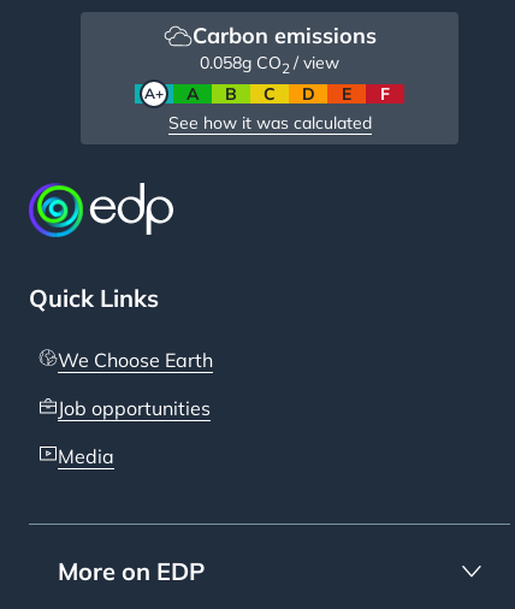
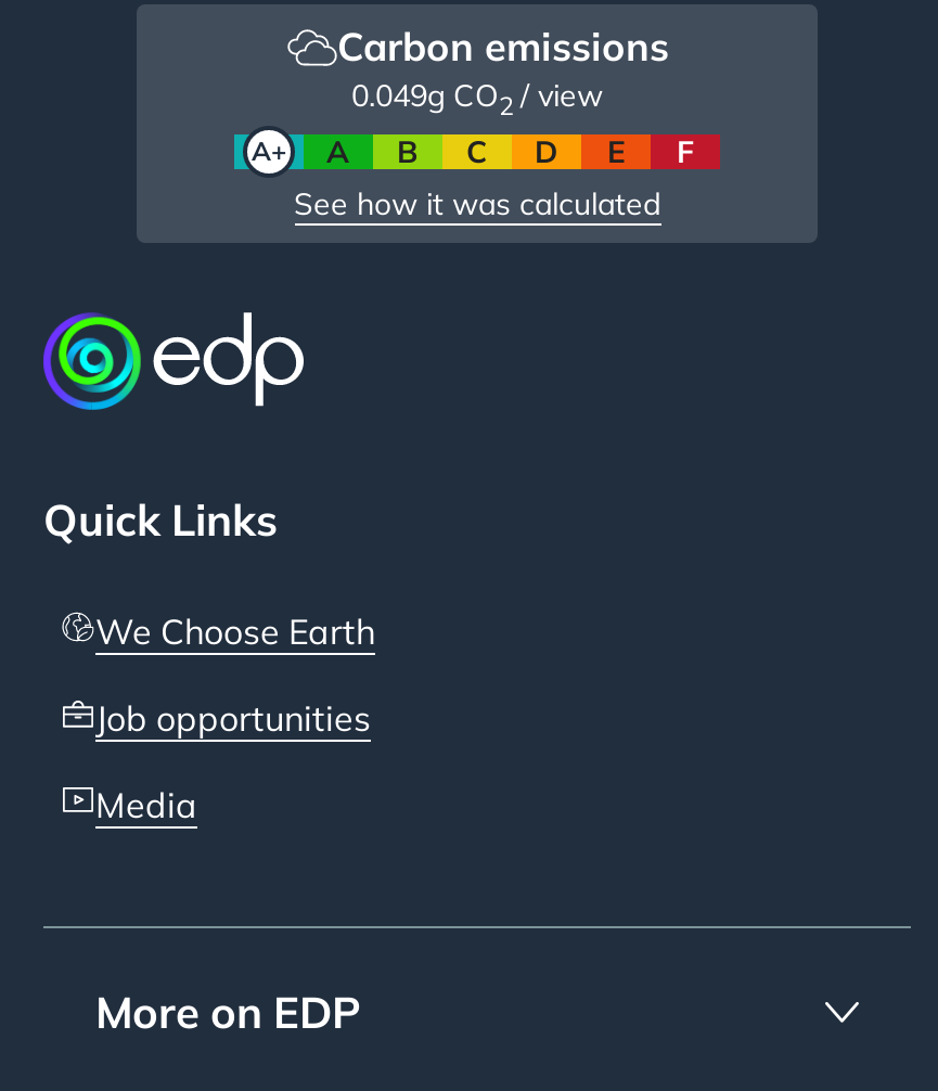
[200,51,339,76] 0.058g CO2 / view -> [351,75,603,120] 0.049g CO2 / view

